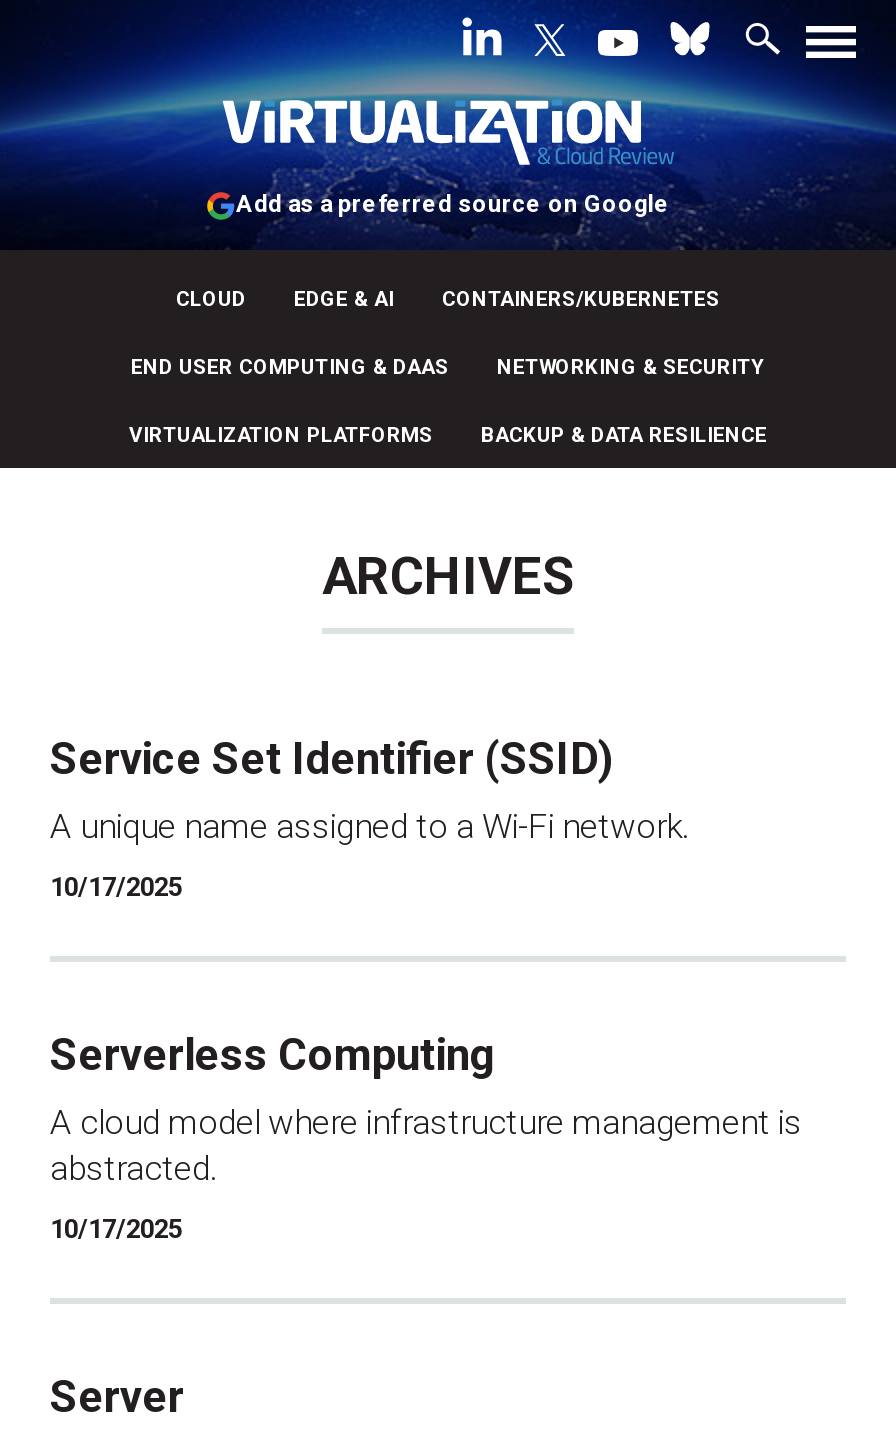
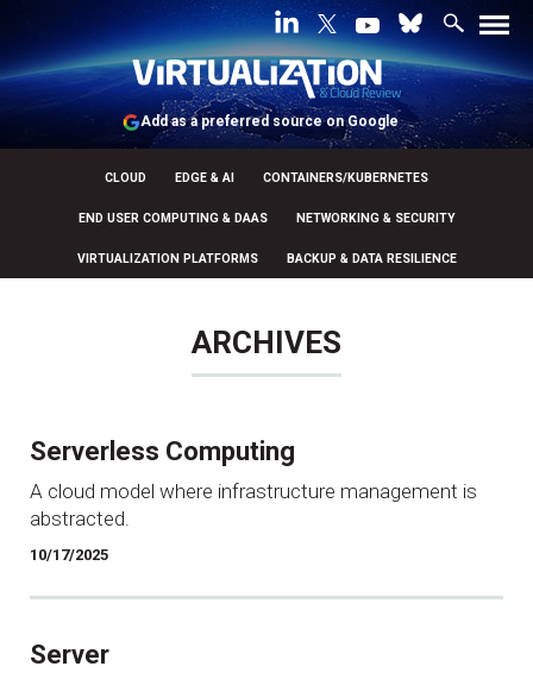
[50,734,690,902] Service Set Identifier (SSID) | A unique name assigned to a Wi-Fi network. | 10/17/2025 -> none

